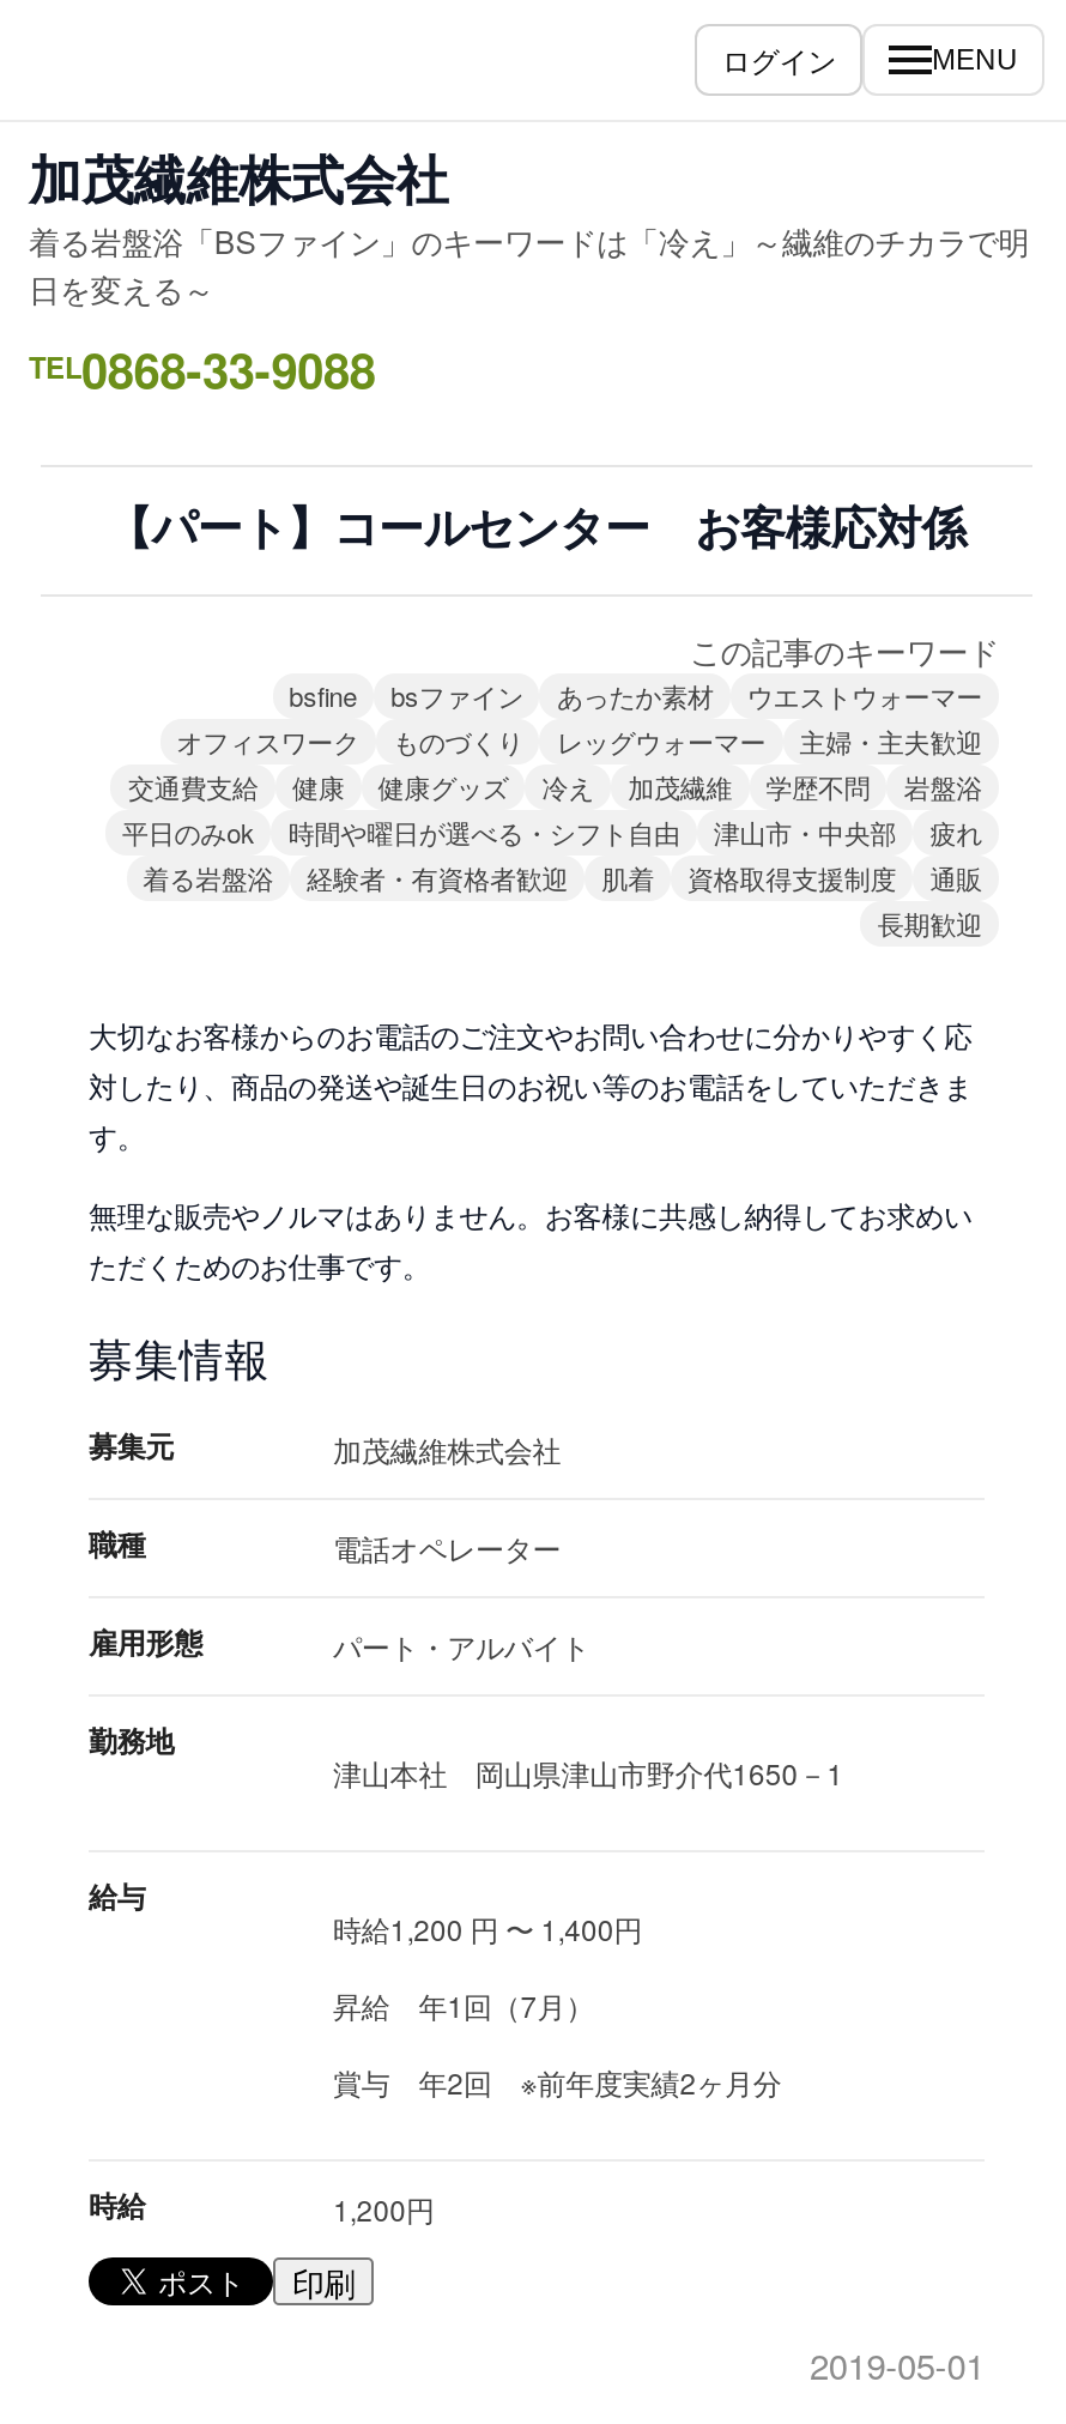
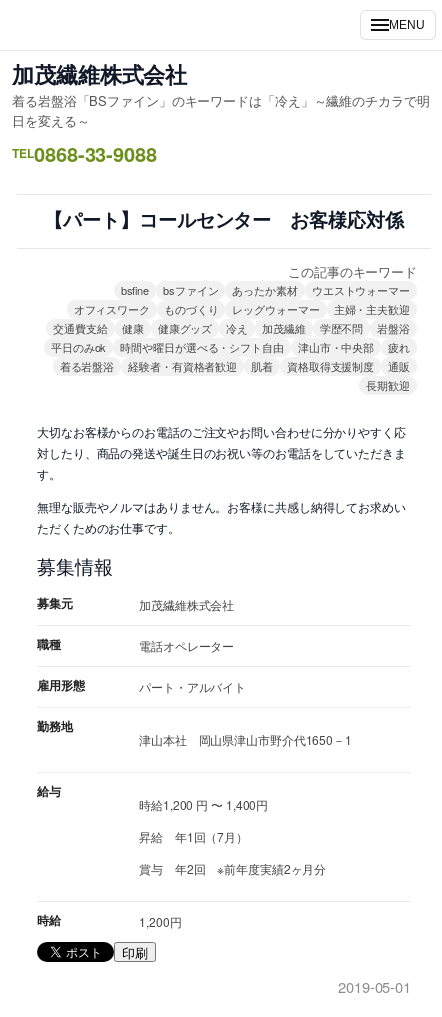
[722,38,836,79] ログイン -> none

